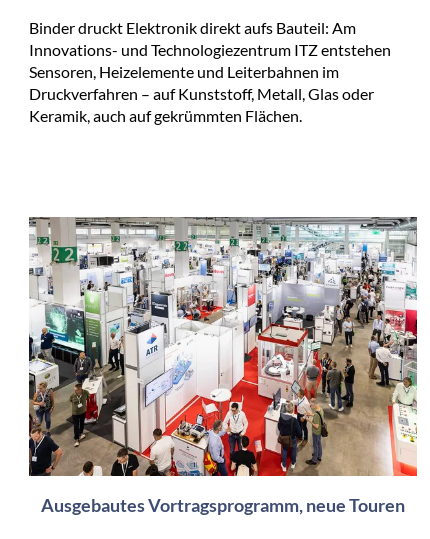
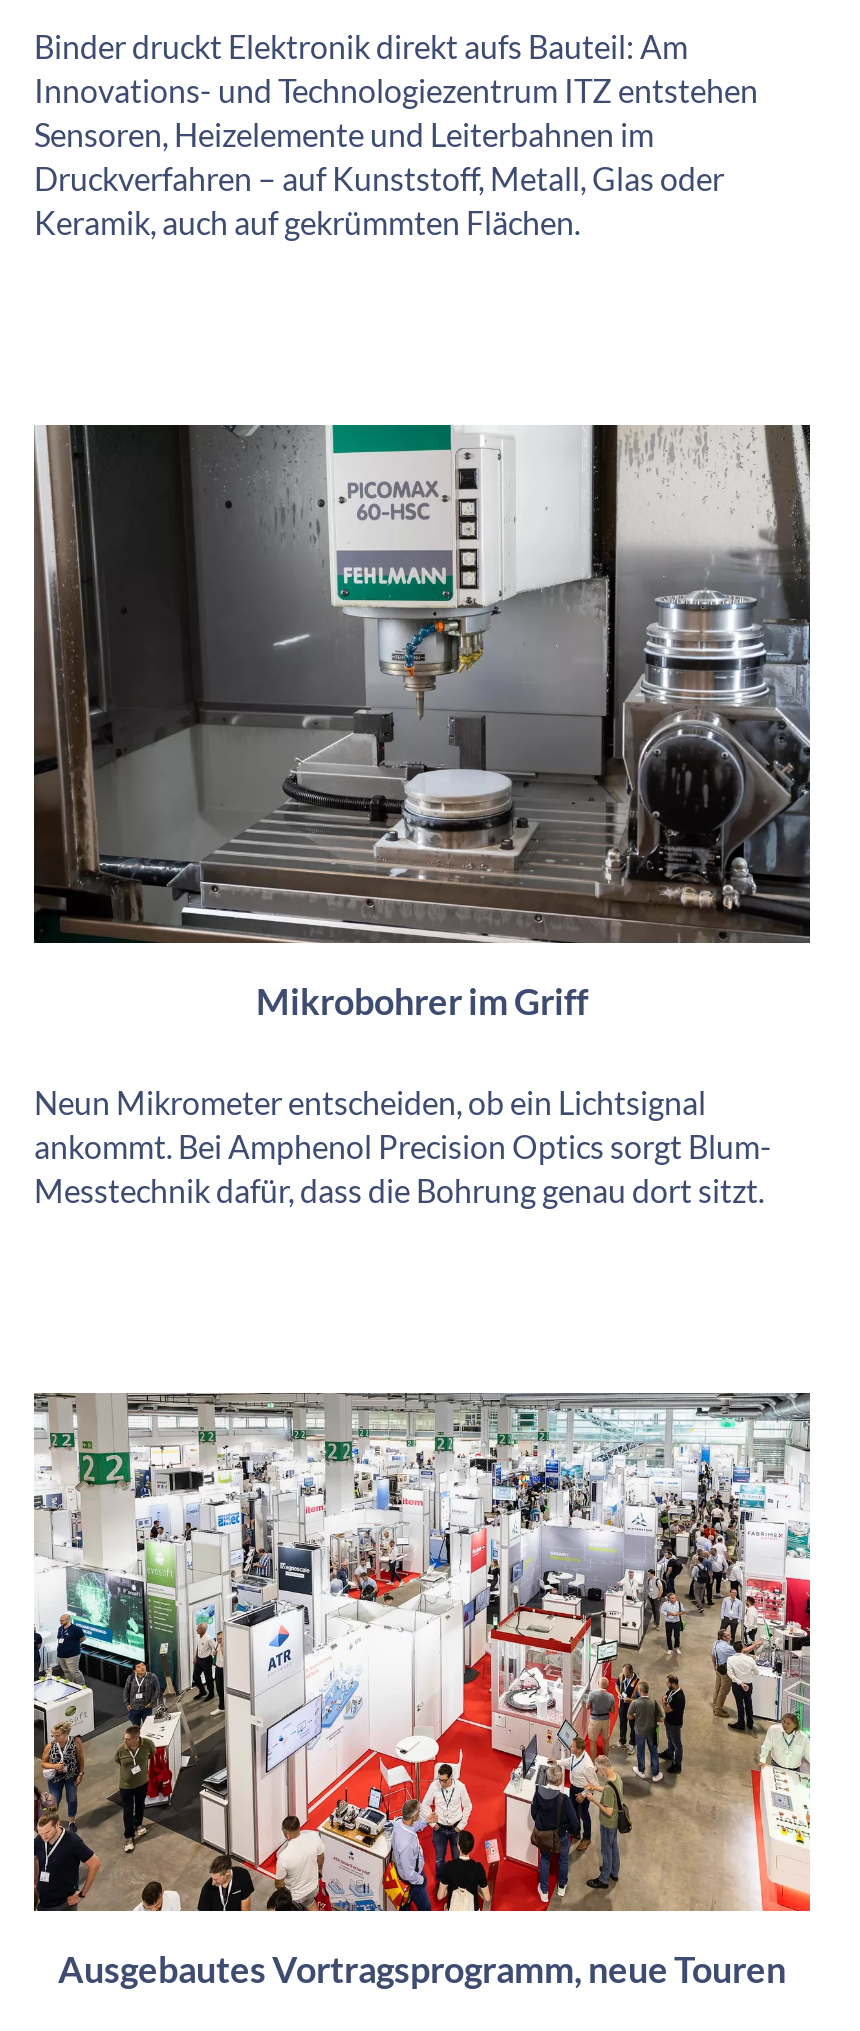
none -> [32,423,812,1209] [image] | Mikrobohrer im Griff | Neun Mikrometer entscheiden, ob ein Lichtsignal | ankommt. Bei Amphenol Precision Optics sorgt Blum- | Messtechnik dafür, dass die Bohrung genau dort sitzt.

